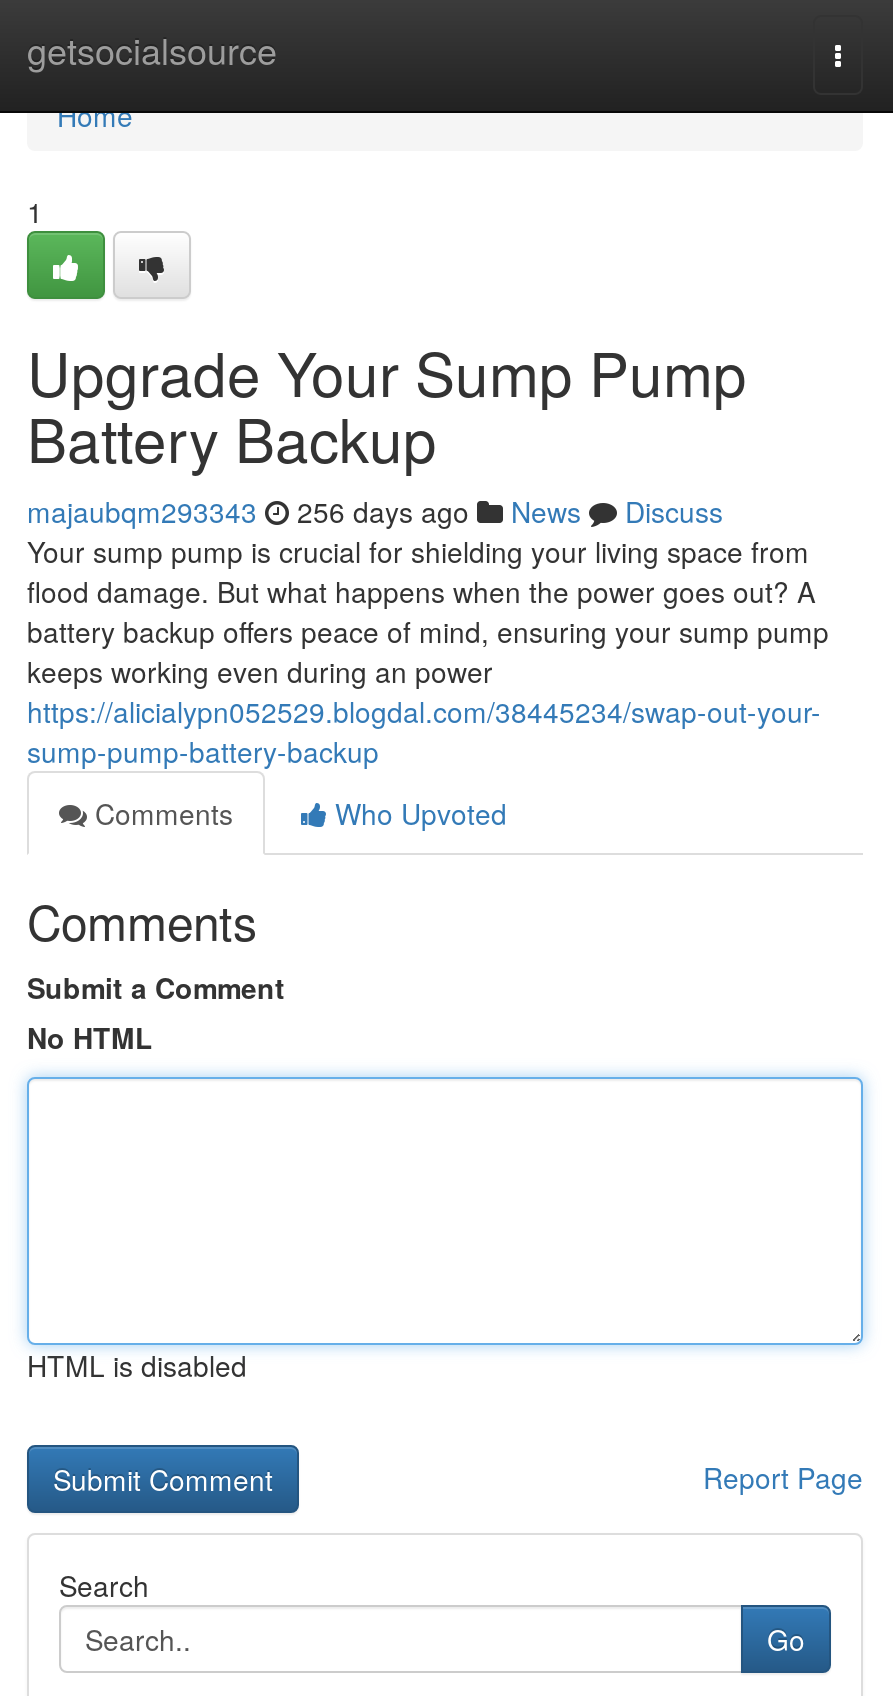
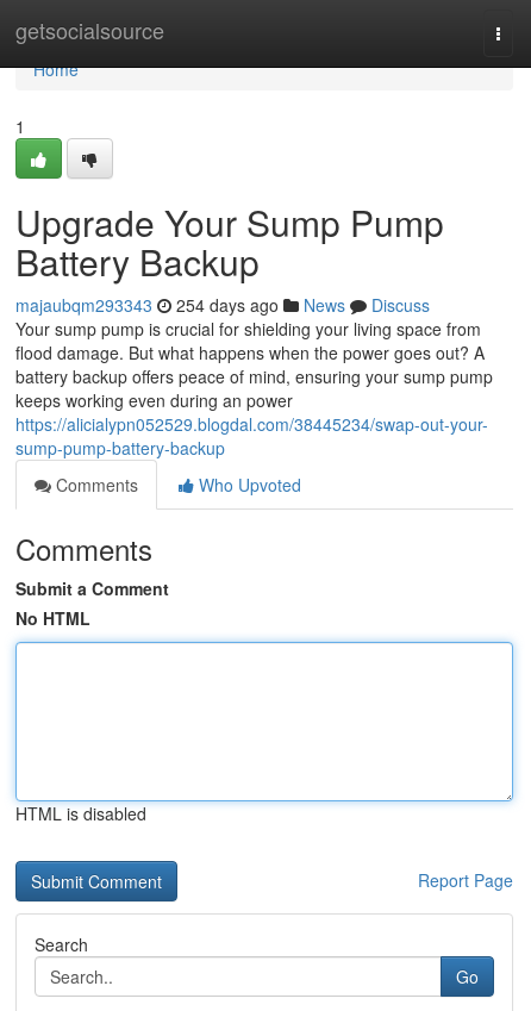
[27,491,723,531] majaubqm293343 256 days ago News Discuss -> [15,293,430,317] majaubqm293343 254 days ago News Discuss

